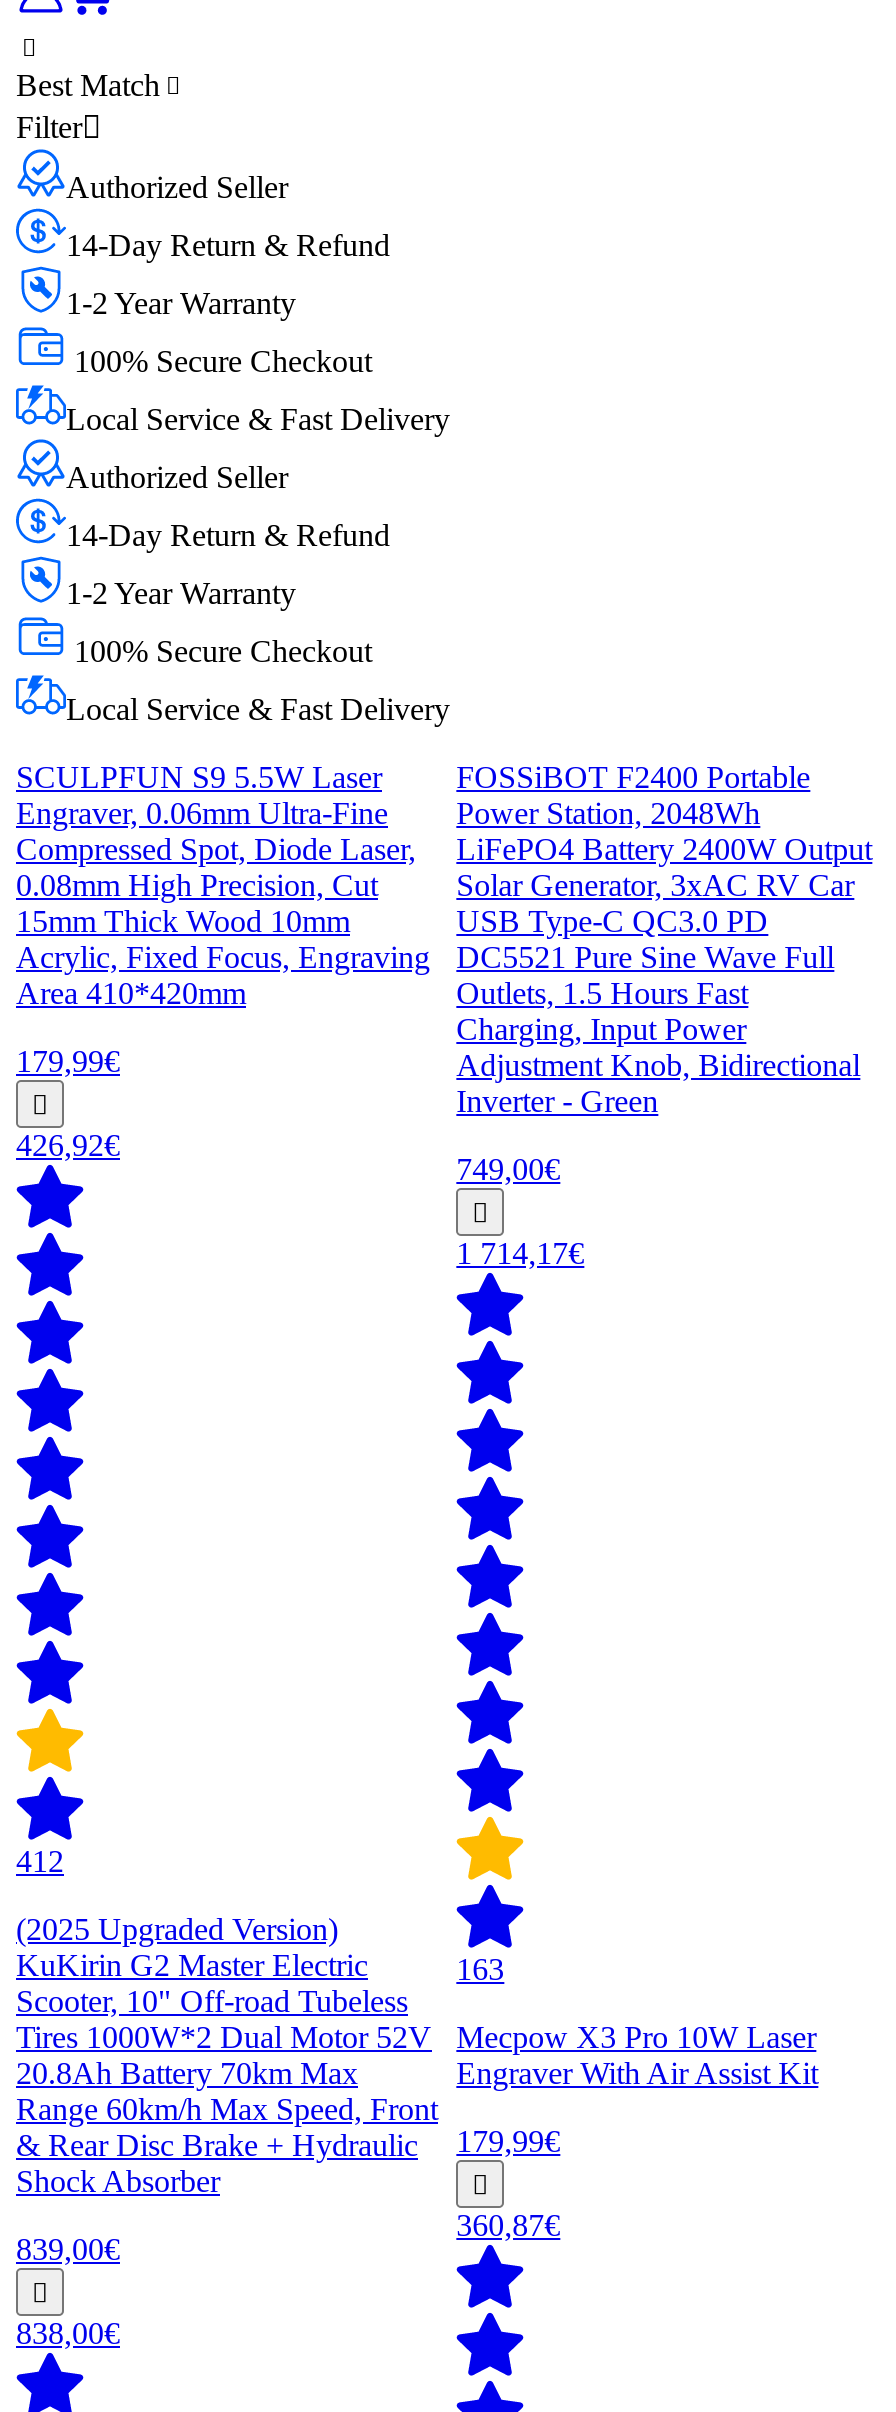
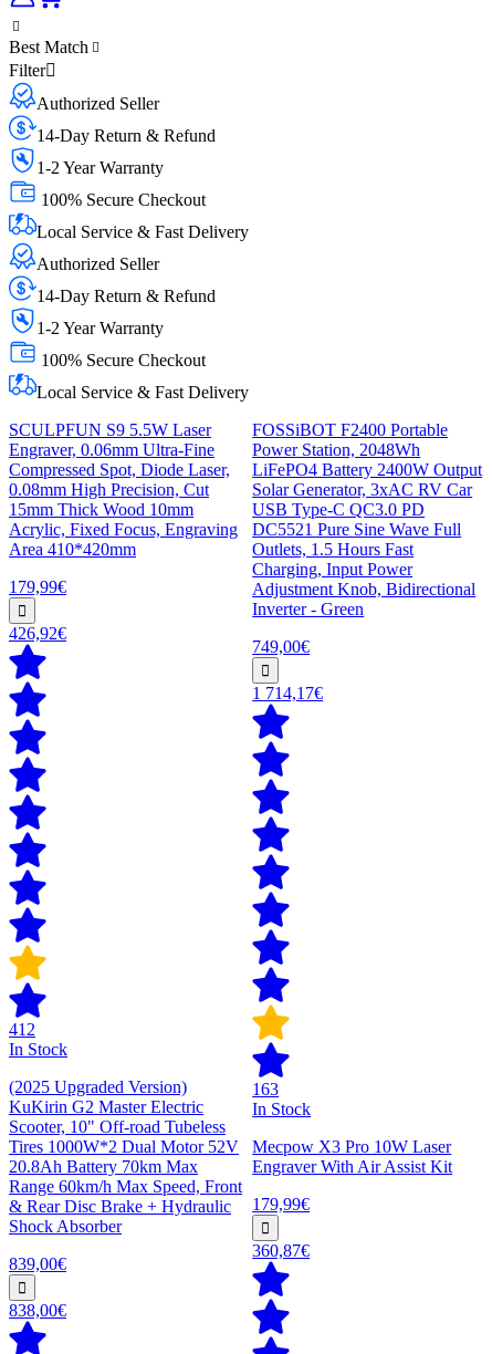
none -> [9,1040,67,1059] In Stock
none -> [252,1099,311,1118] In Stock

